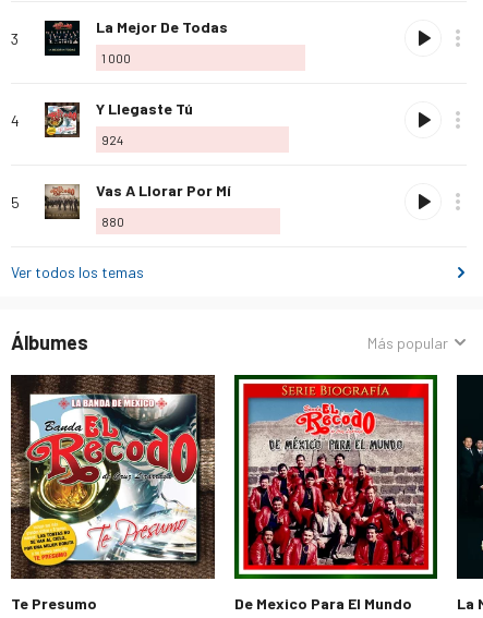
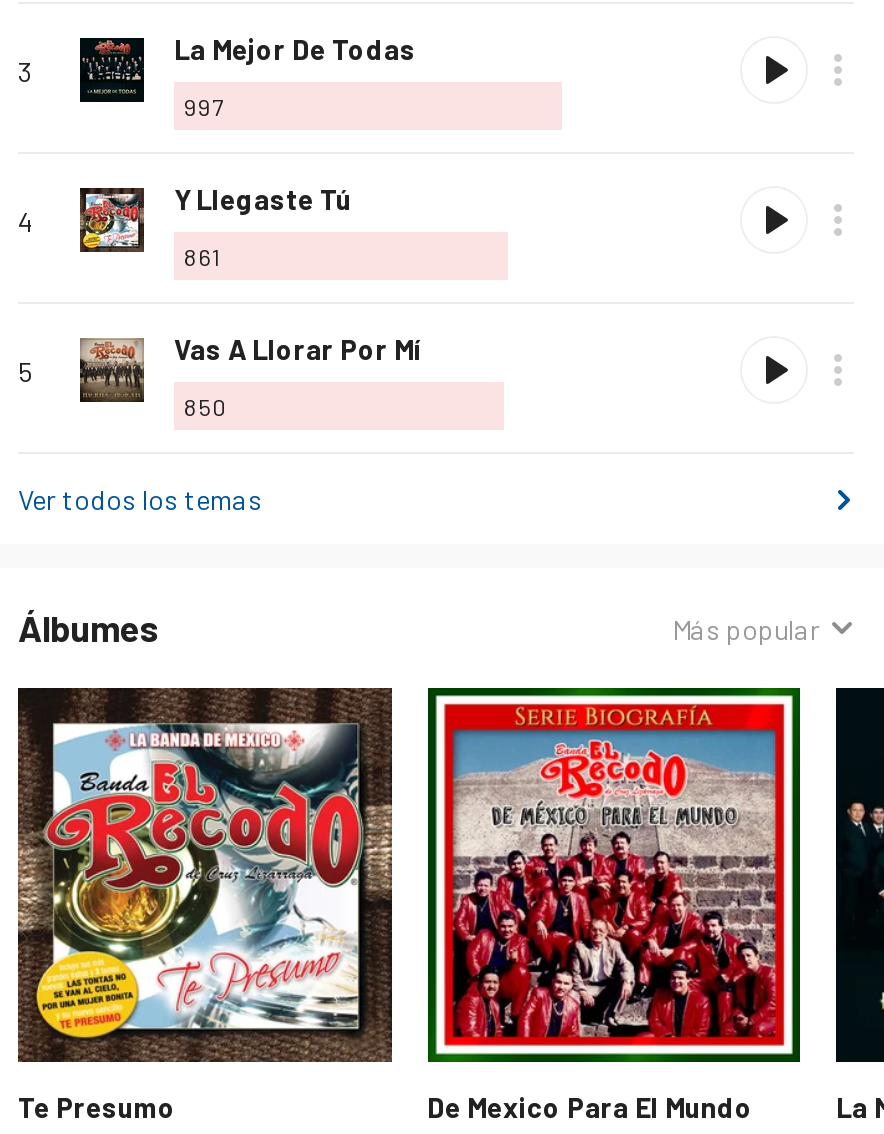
[95,40,131,66] a 1 000 -> [172,73,224,121] a 997
[95,121,123,147] a 924 -> [172,223,220,271] a 861
[95,203,124,229] a 880 -> [172,373,226,421] a 850

